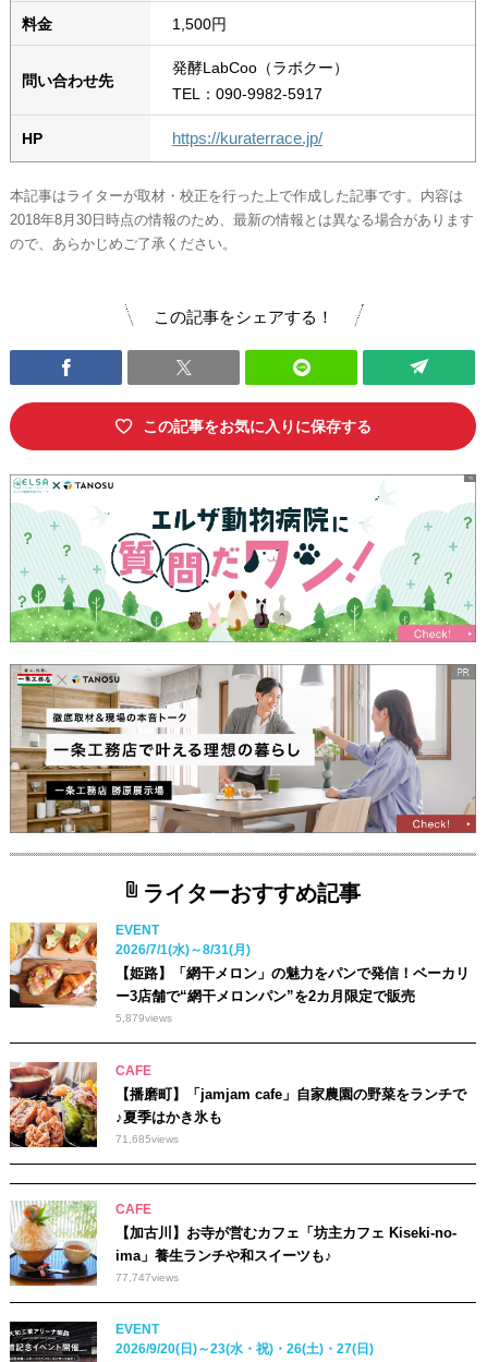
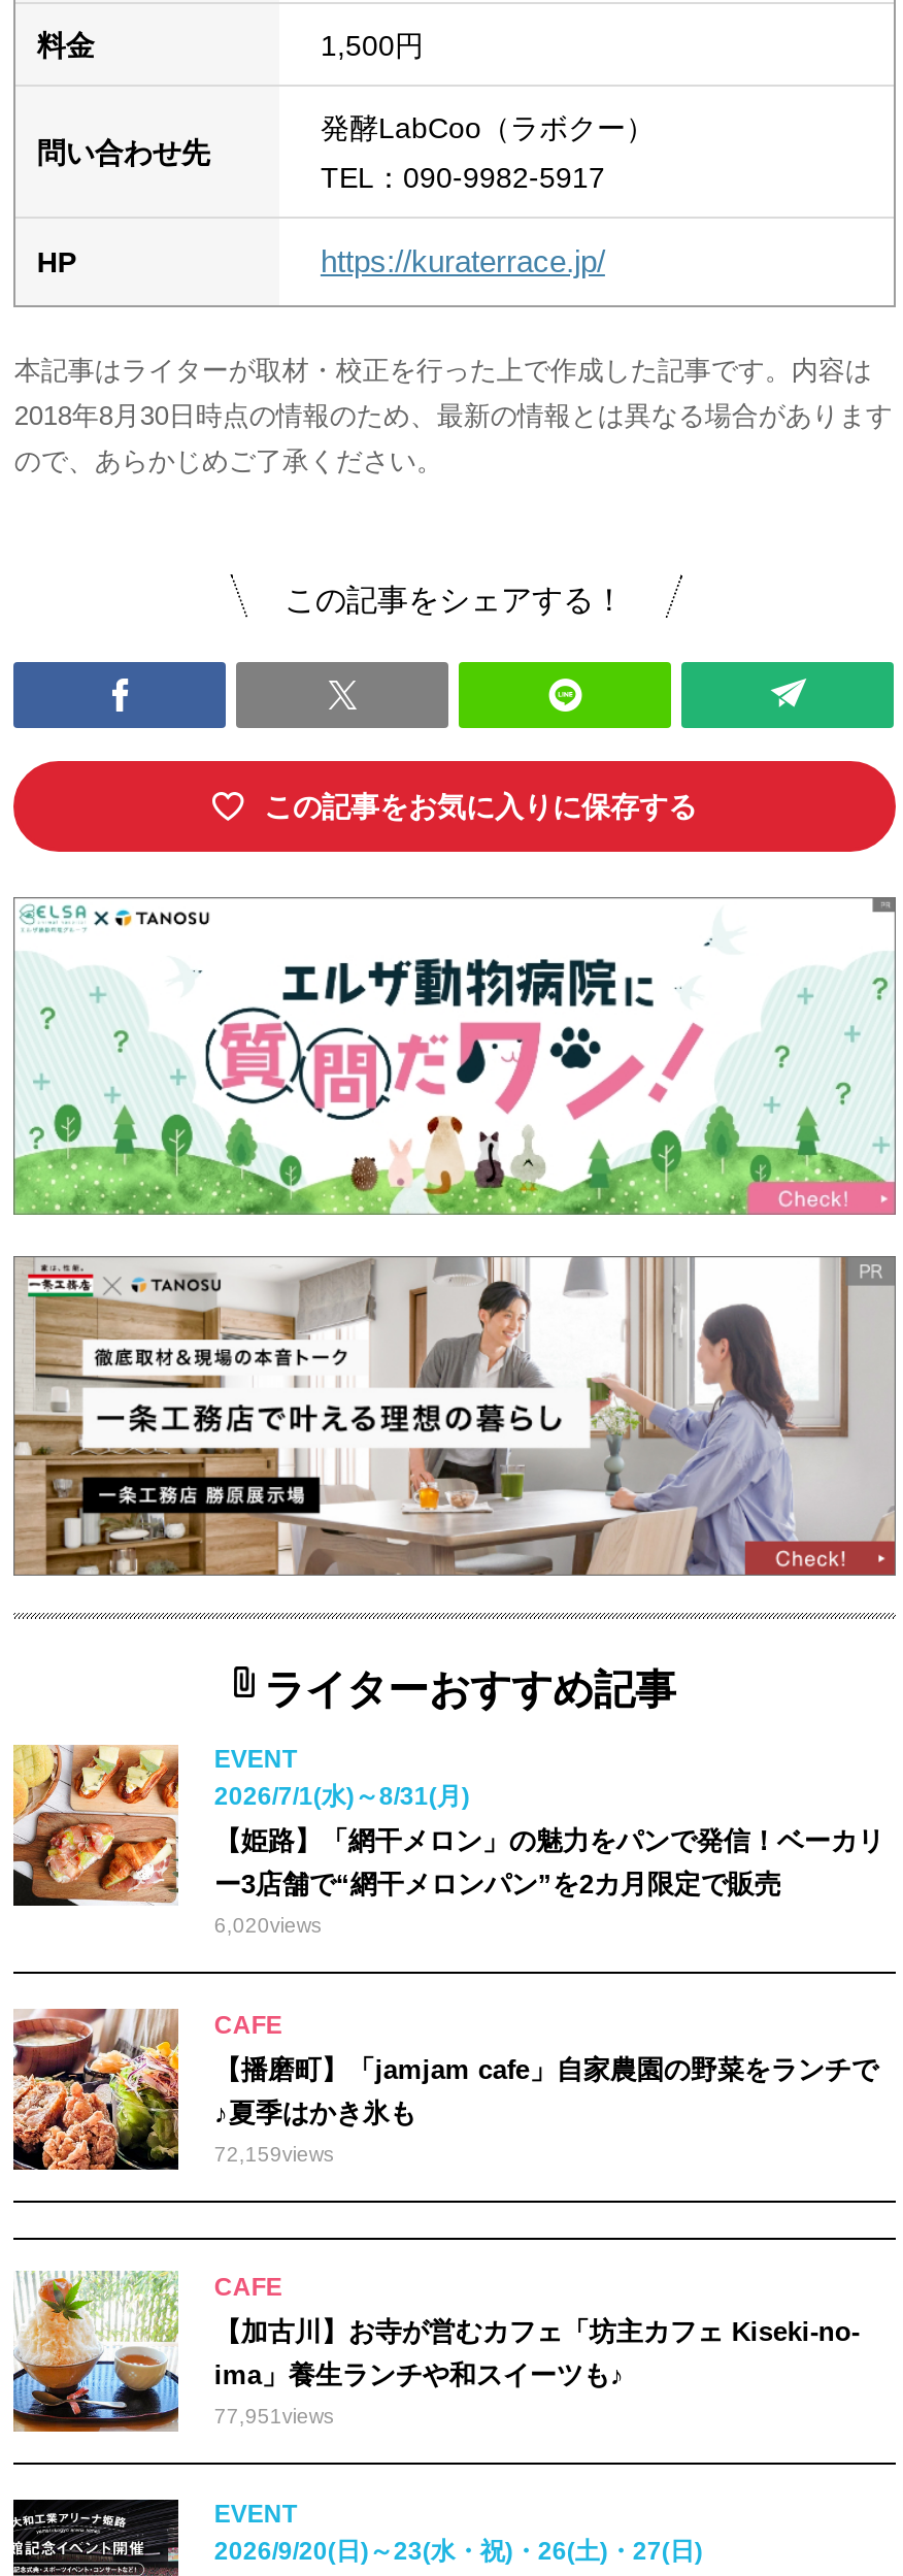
[116,1011,173,1023] 5,879views -> [214,1913,321,1936] 6,020views
[116,1132,179,1144] 71,685views -> [214,2142,334,2165] 72,159views
[116,1271,179,1283] 77,747views -> [214,2404,334,2426] 77,951views

